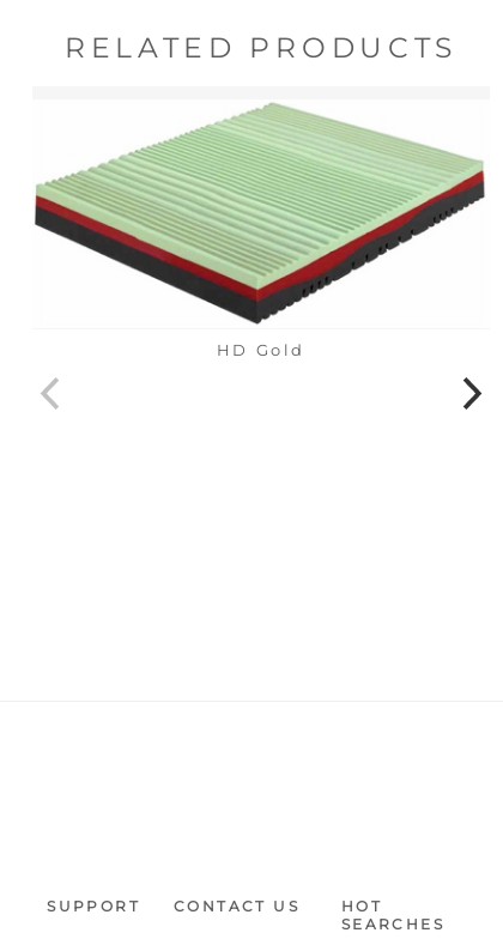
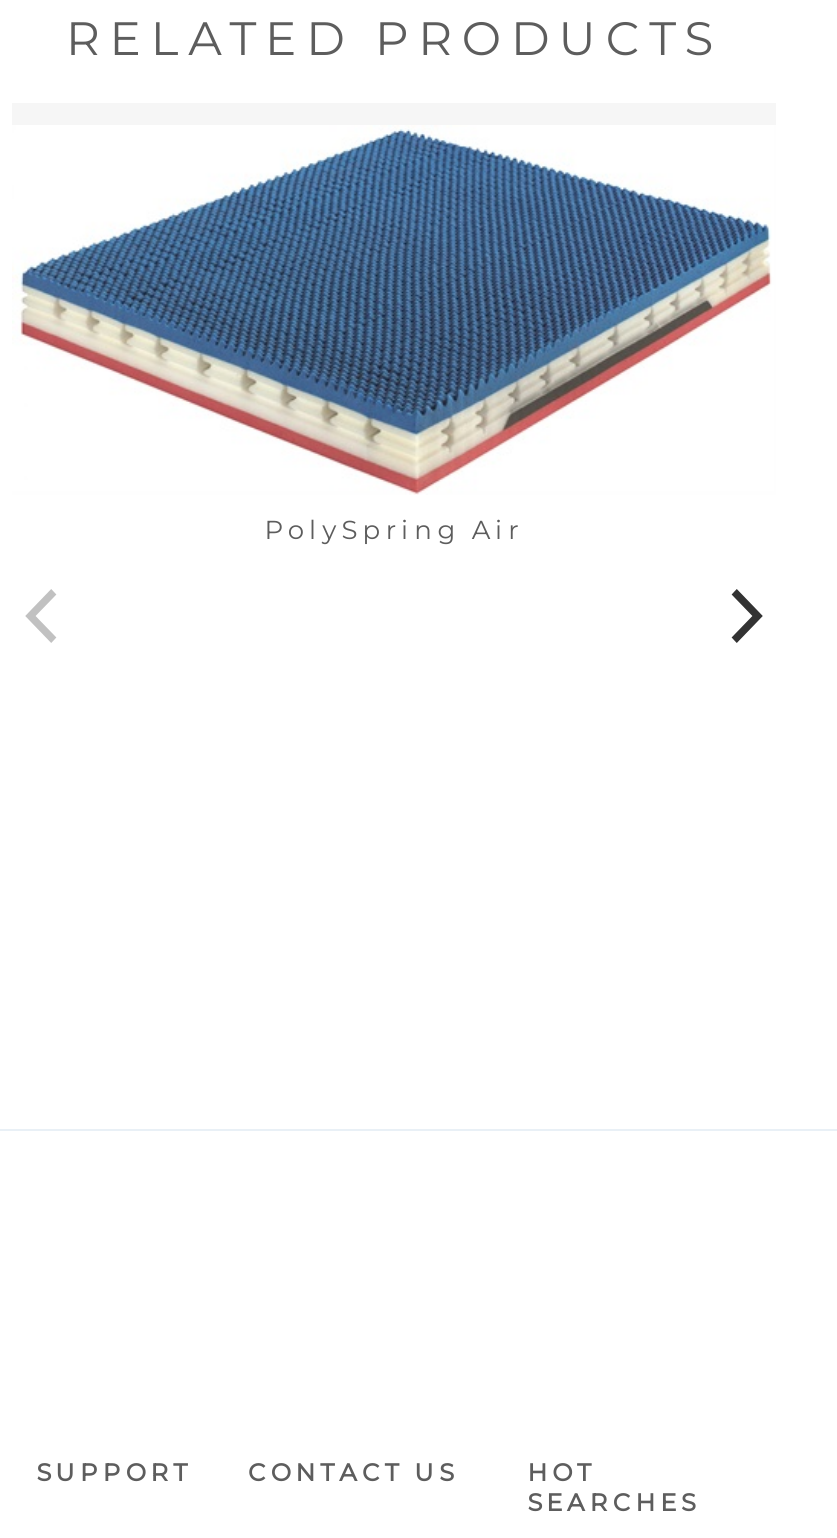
[34,103,485,359] [image] | HD Gold -> [16,129,770,546] [image] | PolySpring Air

